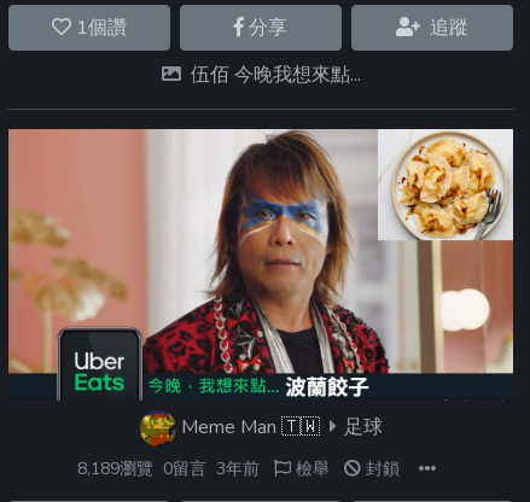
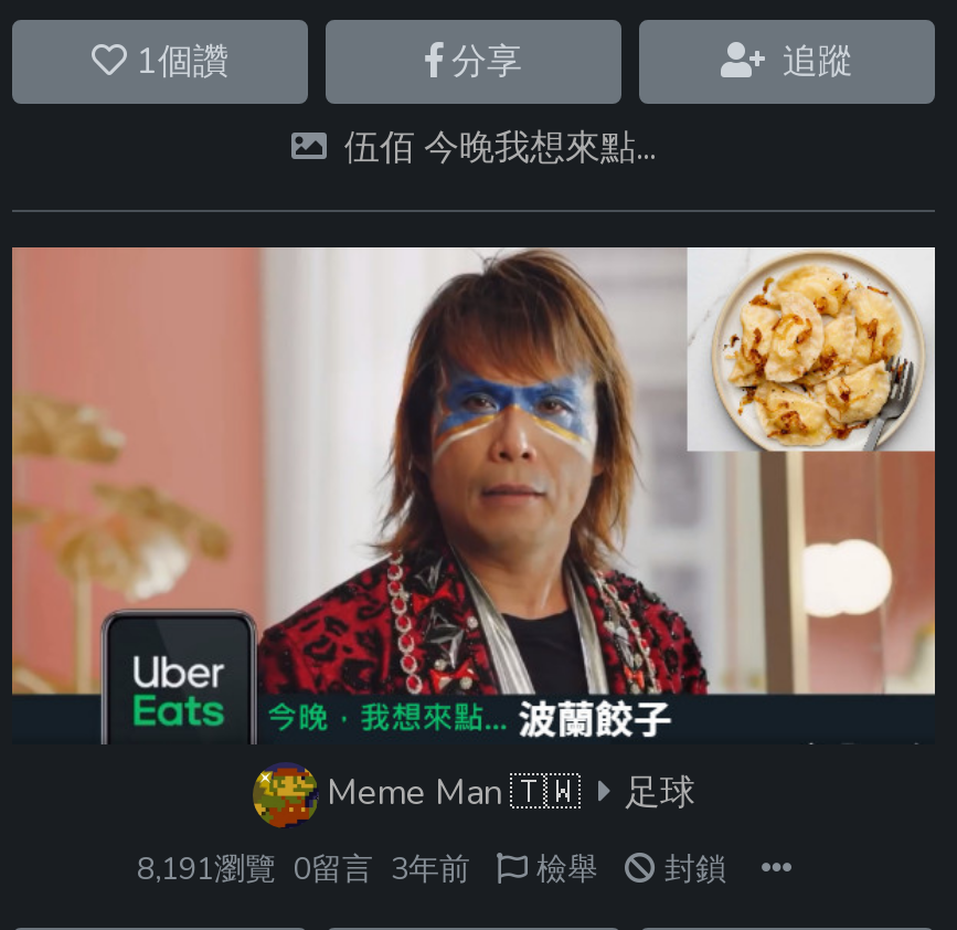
[77,457,259,480] 8,189瀏覽 0留言 3年前 -> [137,848,470,890] 8,191瀏覽 0留言 3年前

